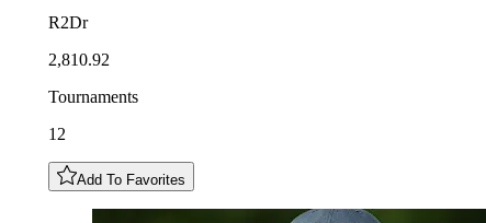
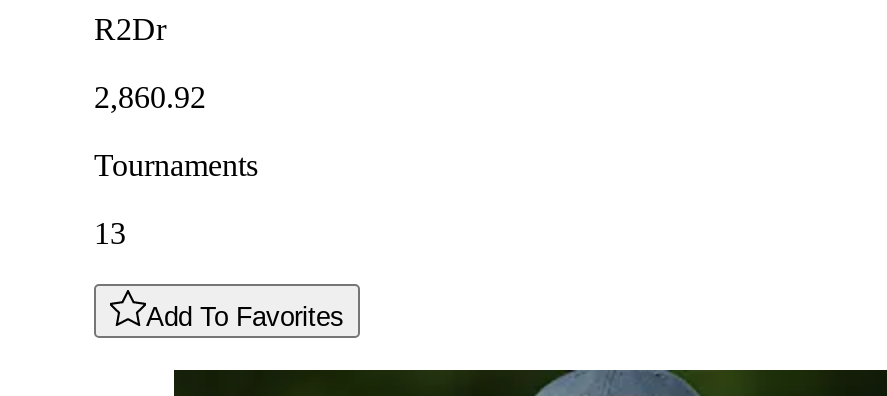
[48,50,110,69] 2,810.92 -> [94,80,206,114] 2,860.92
[48,124,66,143] 12 -> [94,216,126,250] 13

